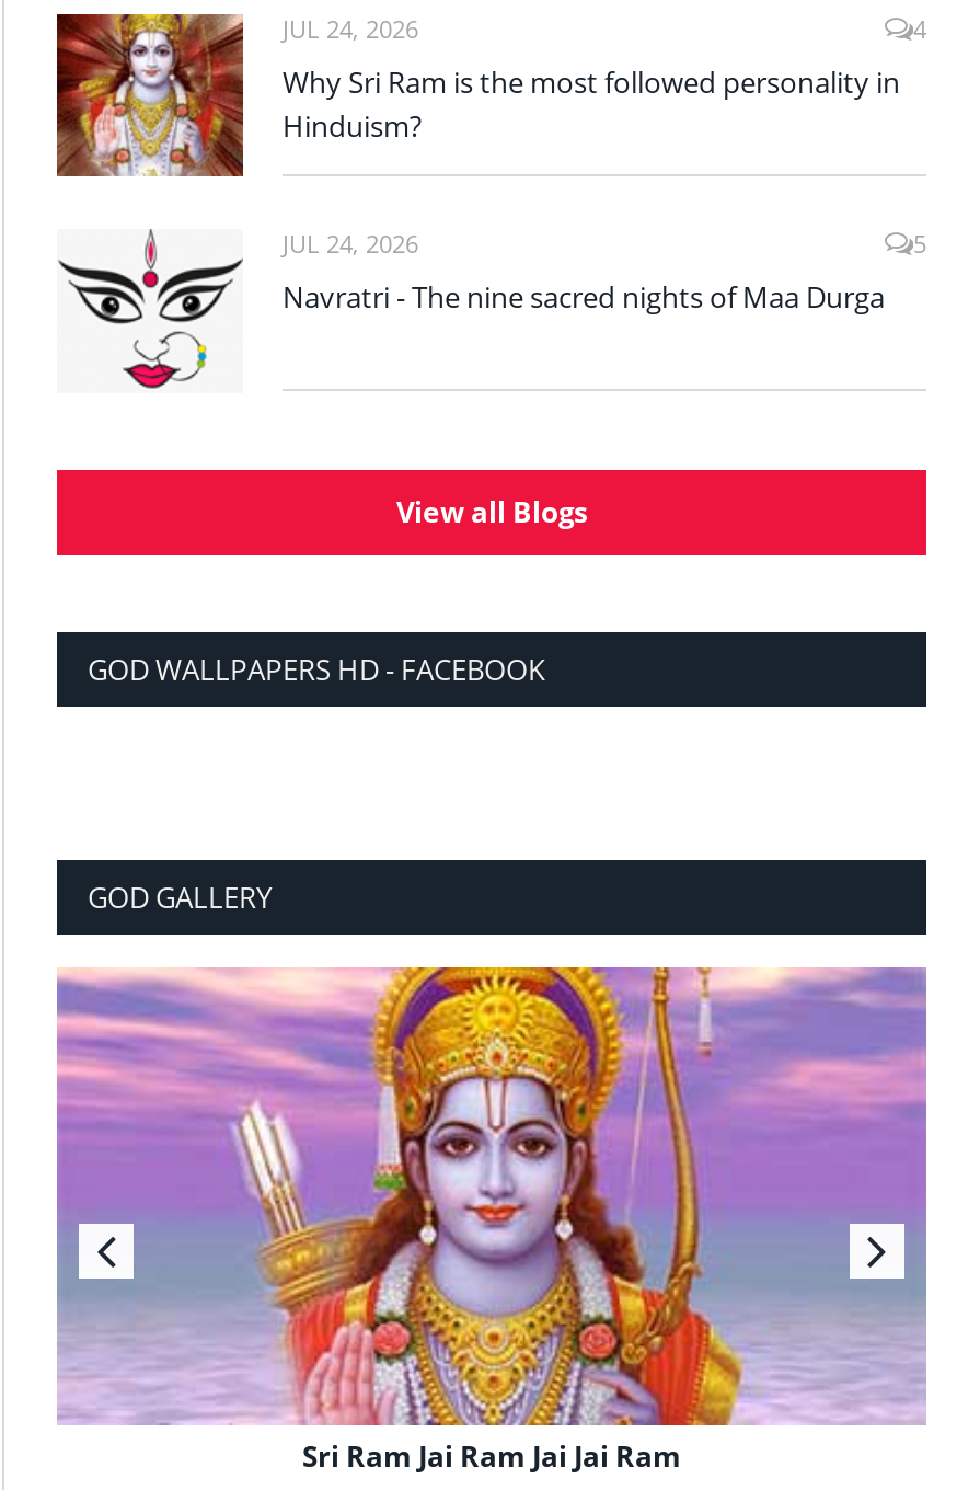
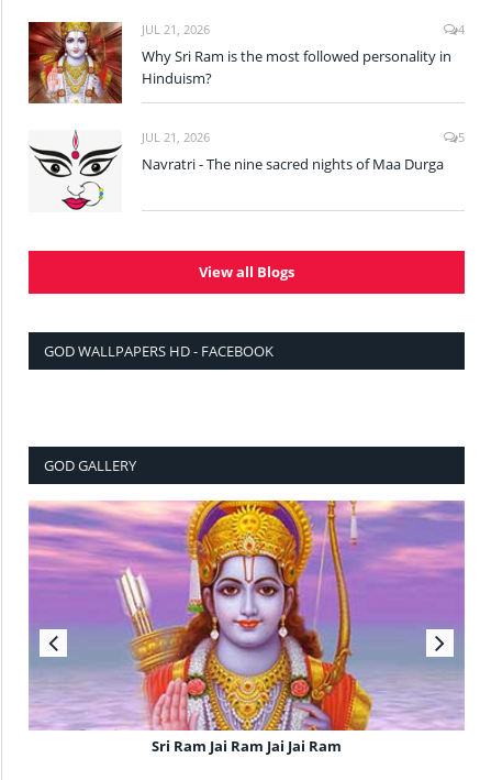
[283,12,418,45] JUL 24, 2026 -> [142,21,210,38] JUL 21, 2026
[283,228,418,261] JUL 24, 2026 -> [142,129,210,146] JUL 21, 2026

